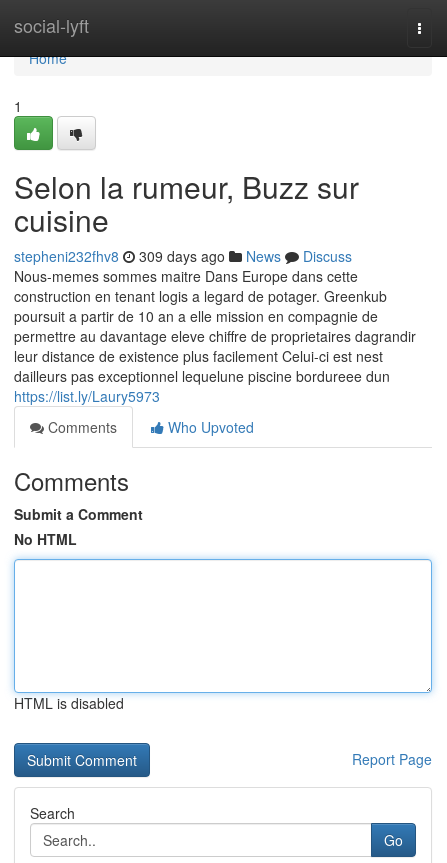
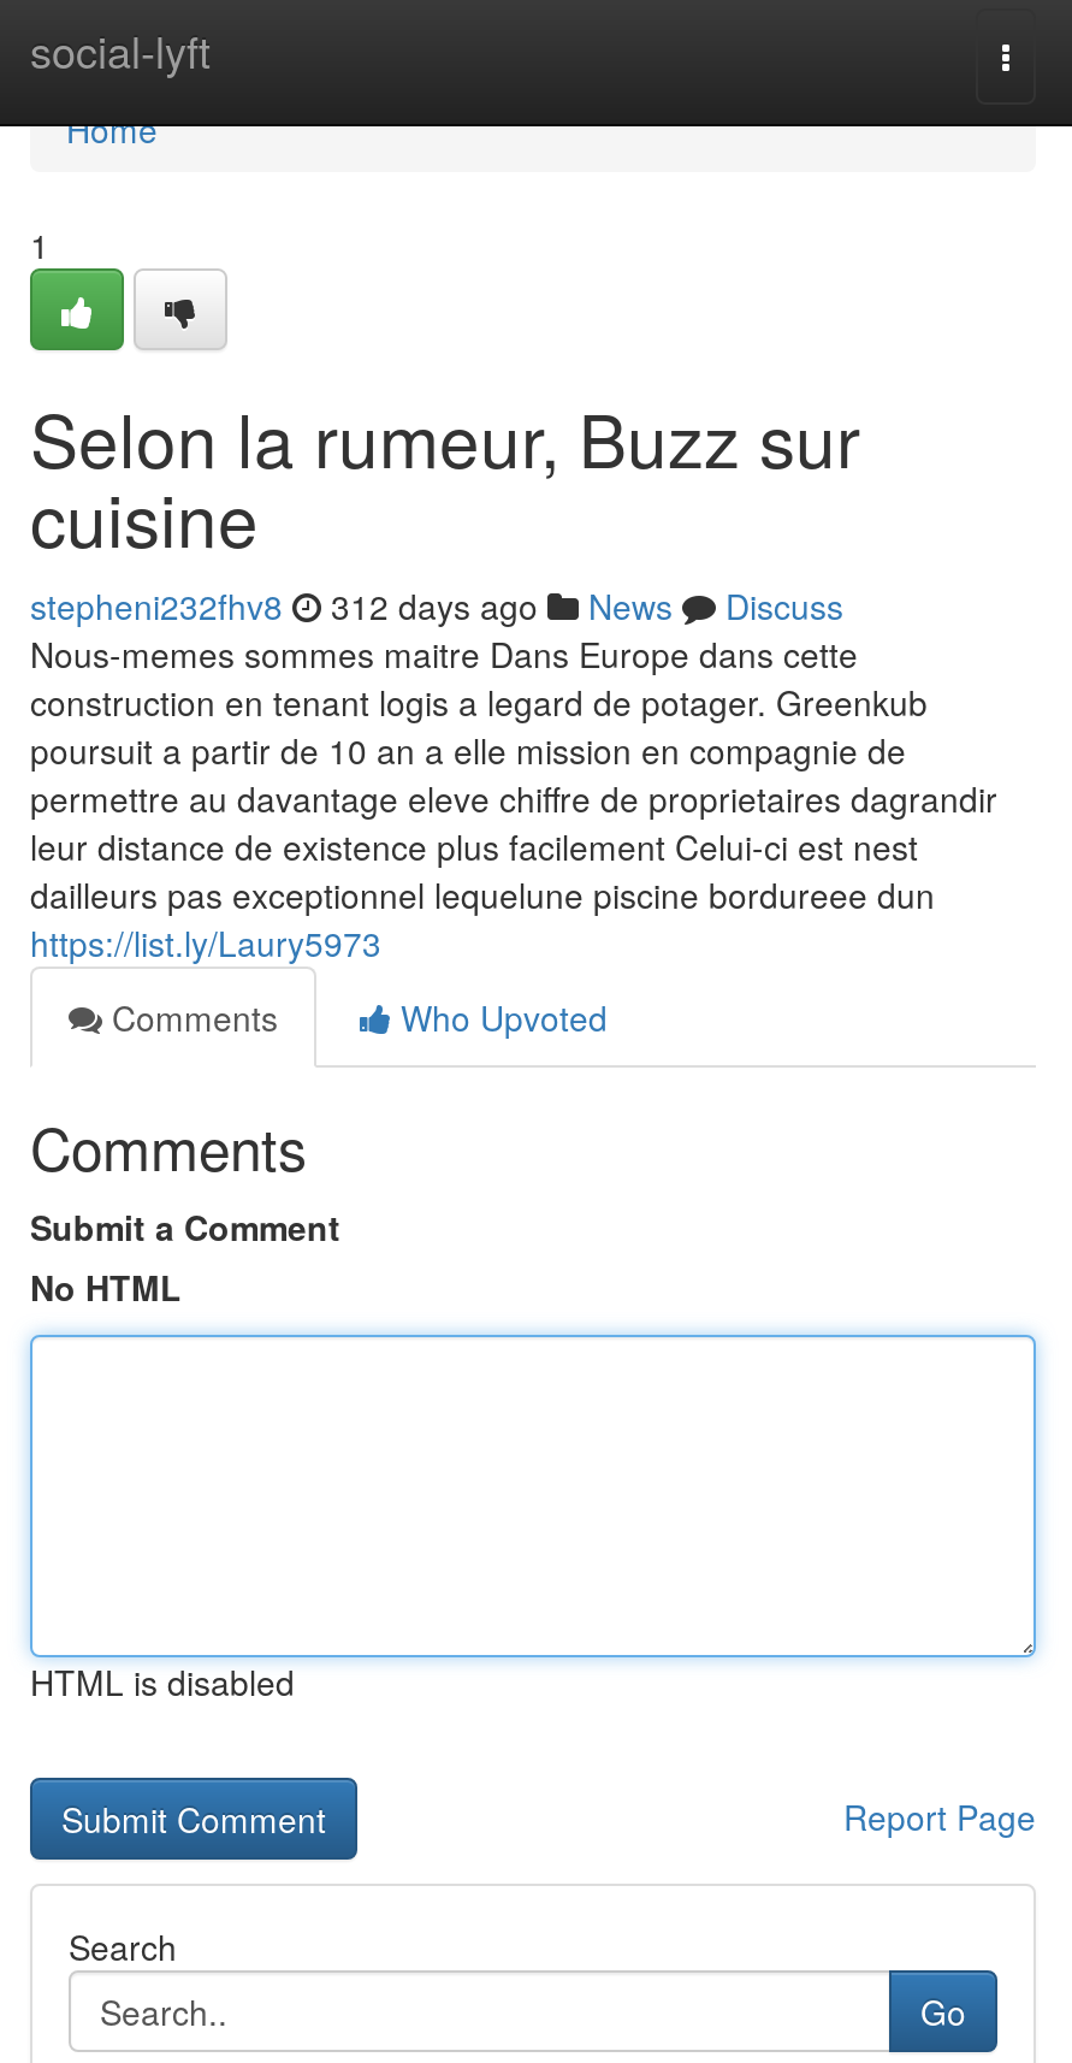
[14,246,352,266] stepheni232fhv8 309 days ago News Discuss -> [30,581,843,629] stepheni232fhv8 312 days ago News Discuss

